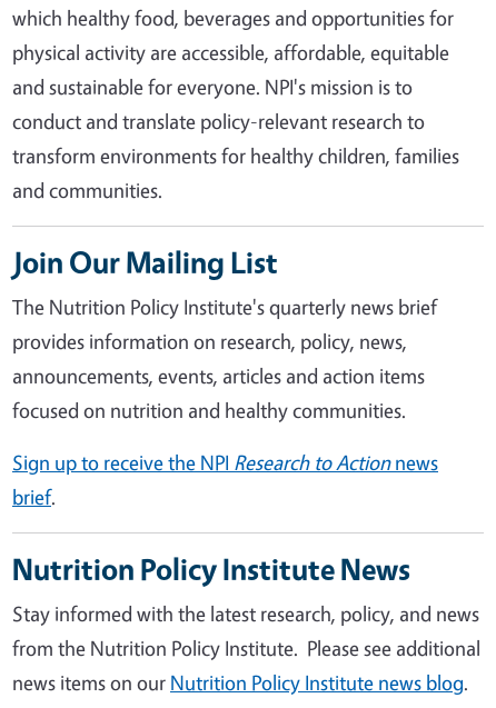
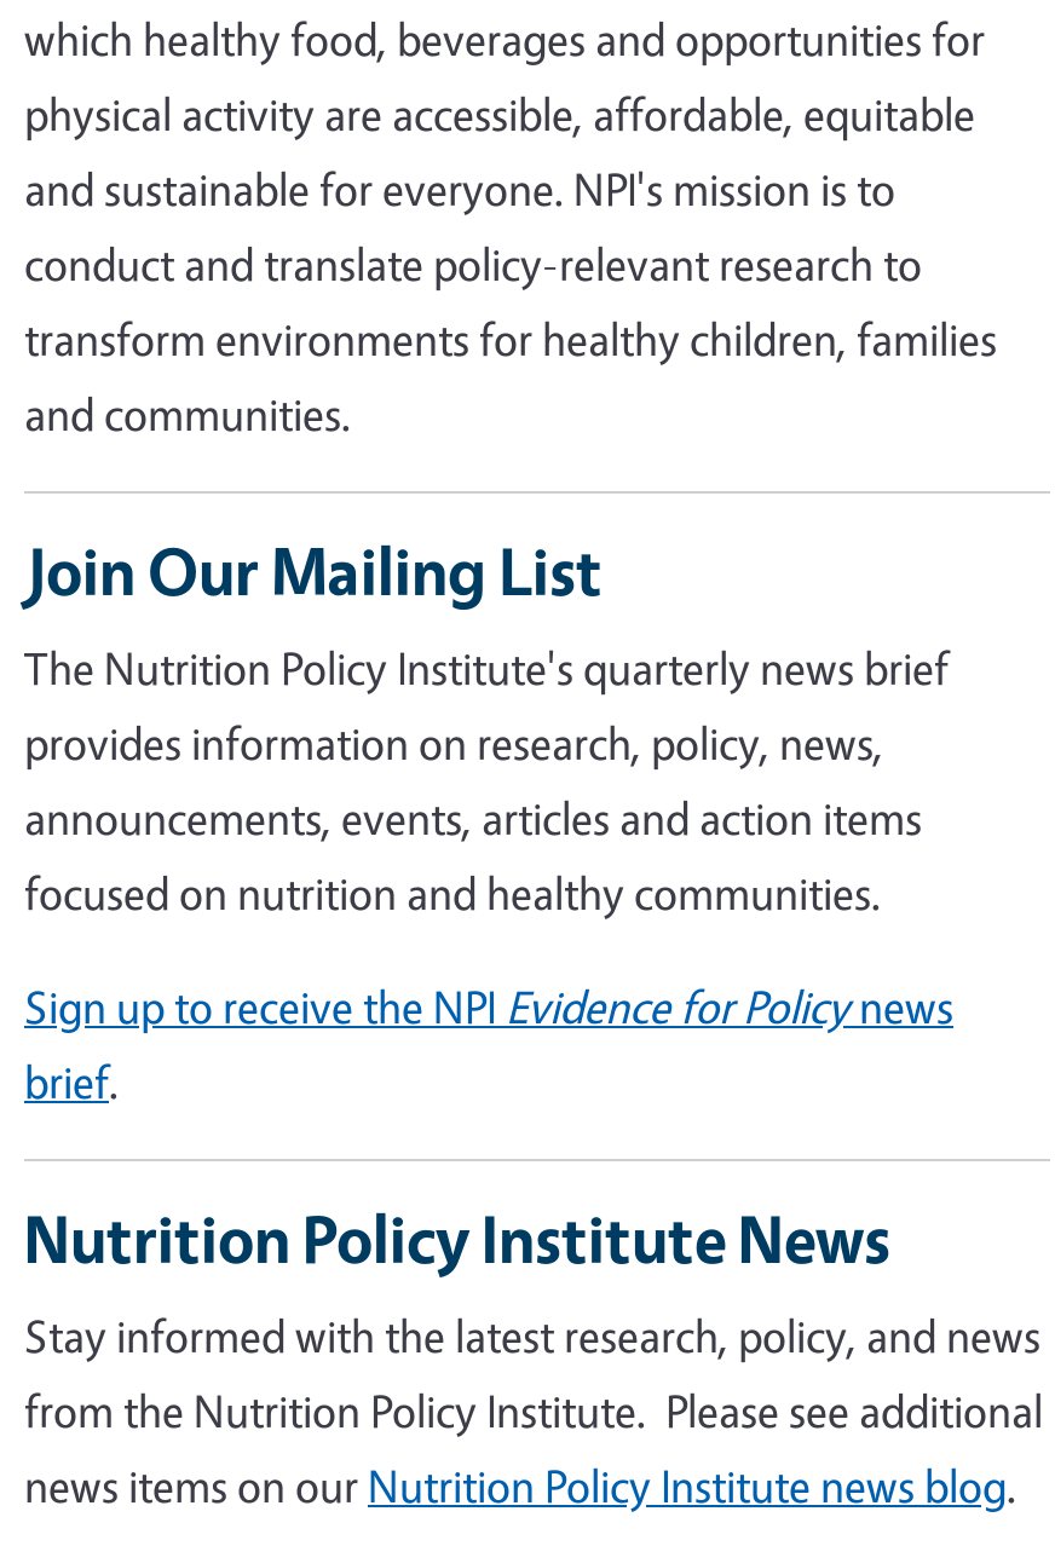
[12,449,438,475] Sign up to receive the NPI Research to Actionnews -> [24,976,953,1035] Sign up to receive the NPI Evidence for Policynews

